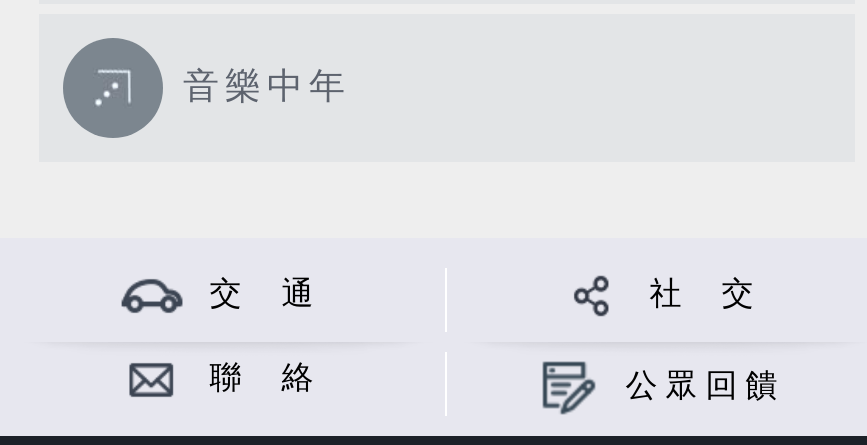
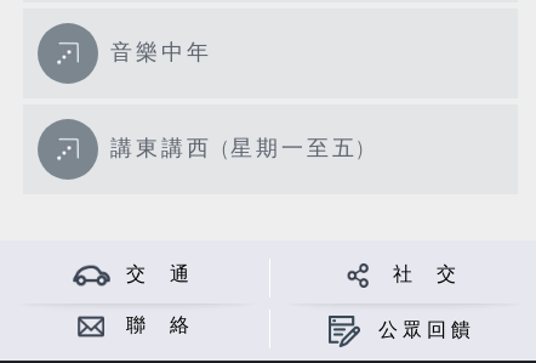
none -> [110,136,366,162] 講東講西 (星期一至五)

